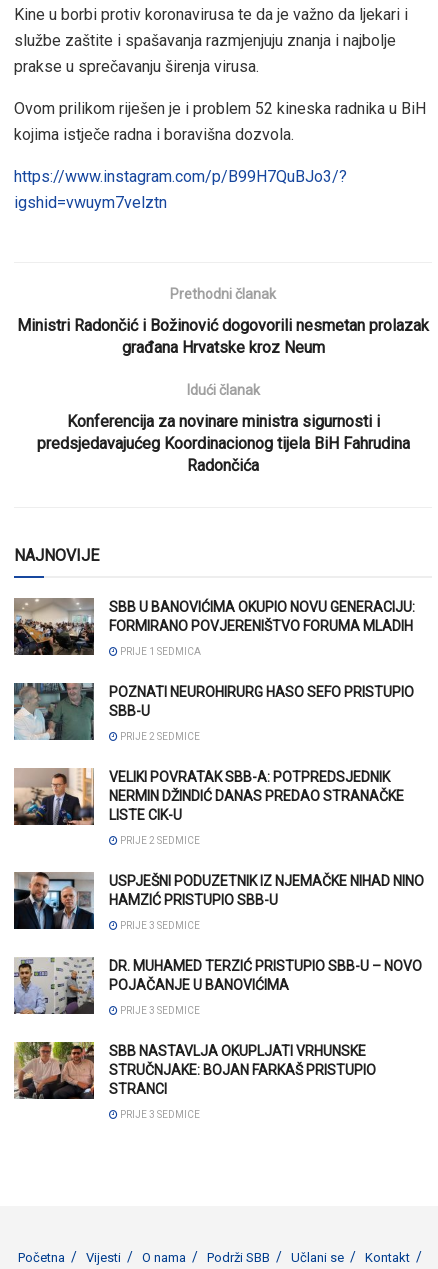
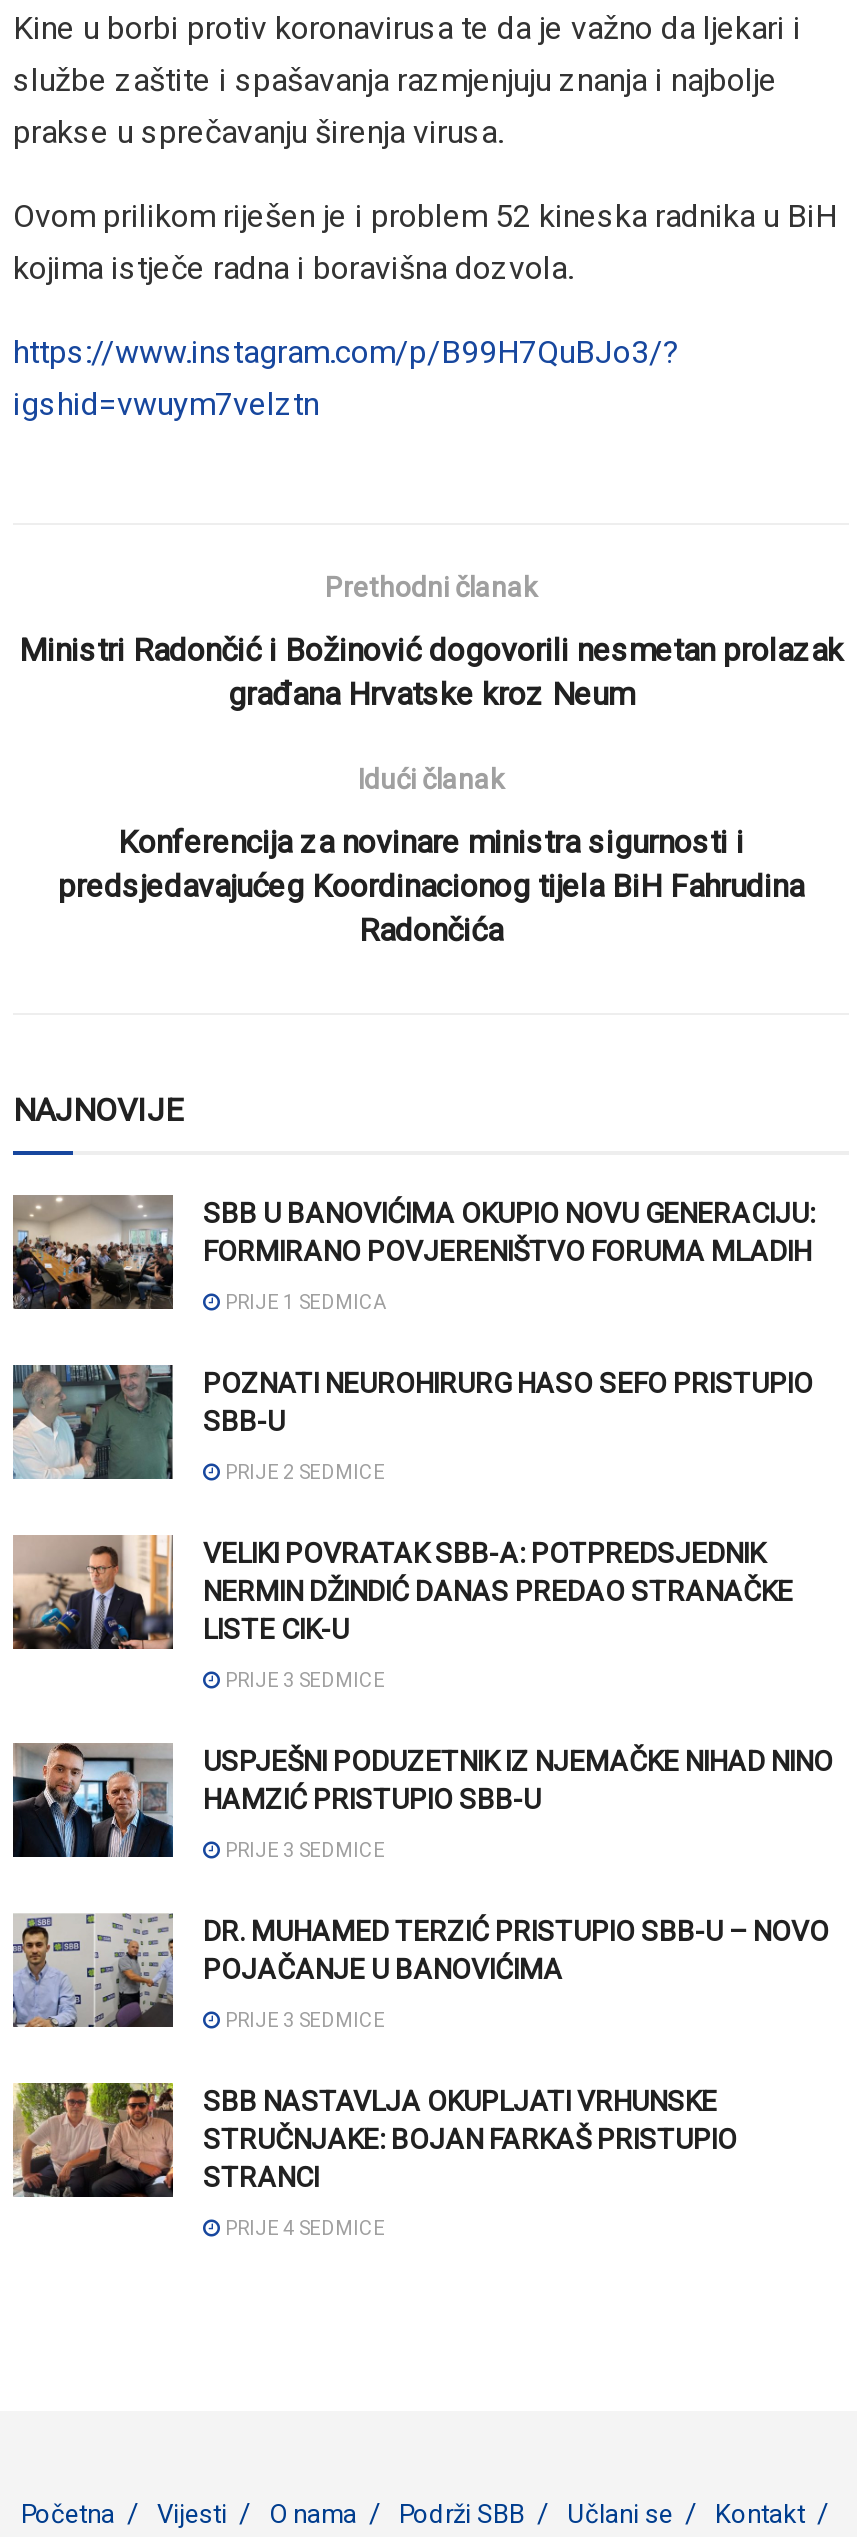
[118,835,200,846] PRIJE 2 SEDMICE -> [221,1669,385,1691] PRIJE 3 SEDMICE
[118,1109,200,1120] PRIJE 3 SEDMICE -> [221,2217,385,2239] PRIJE 4 SEDMICE

